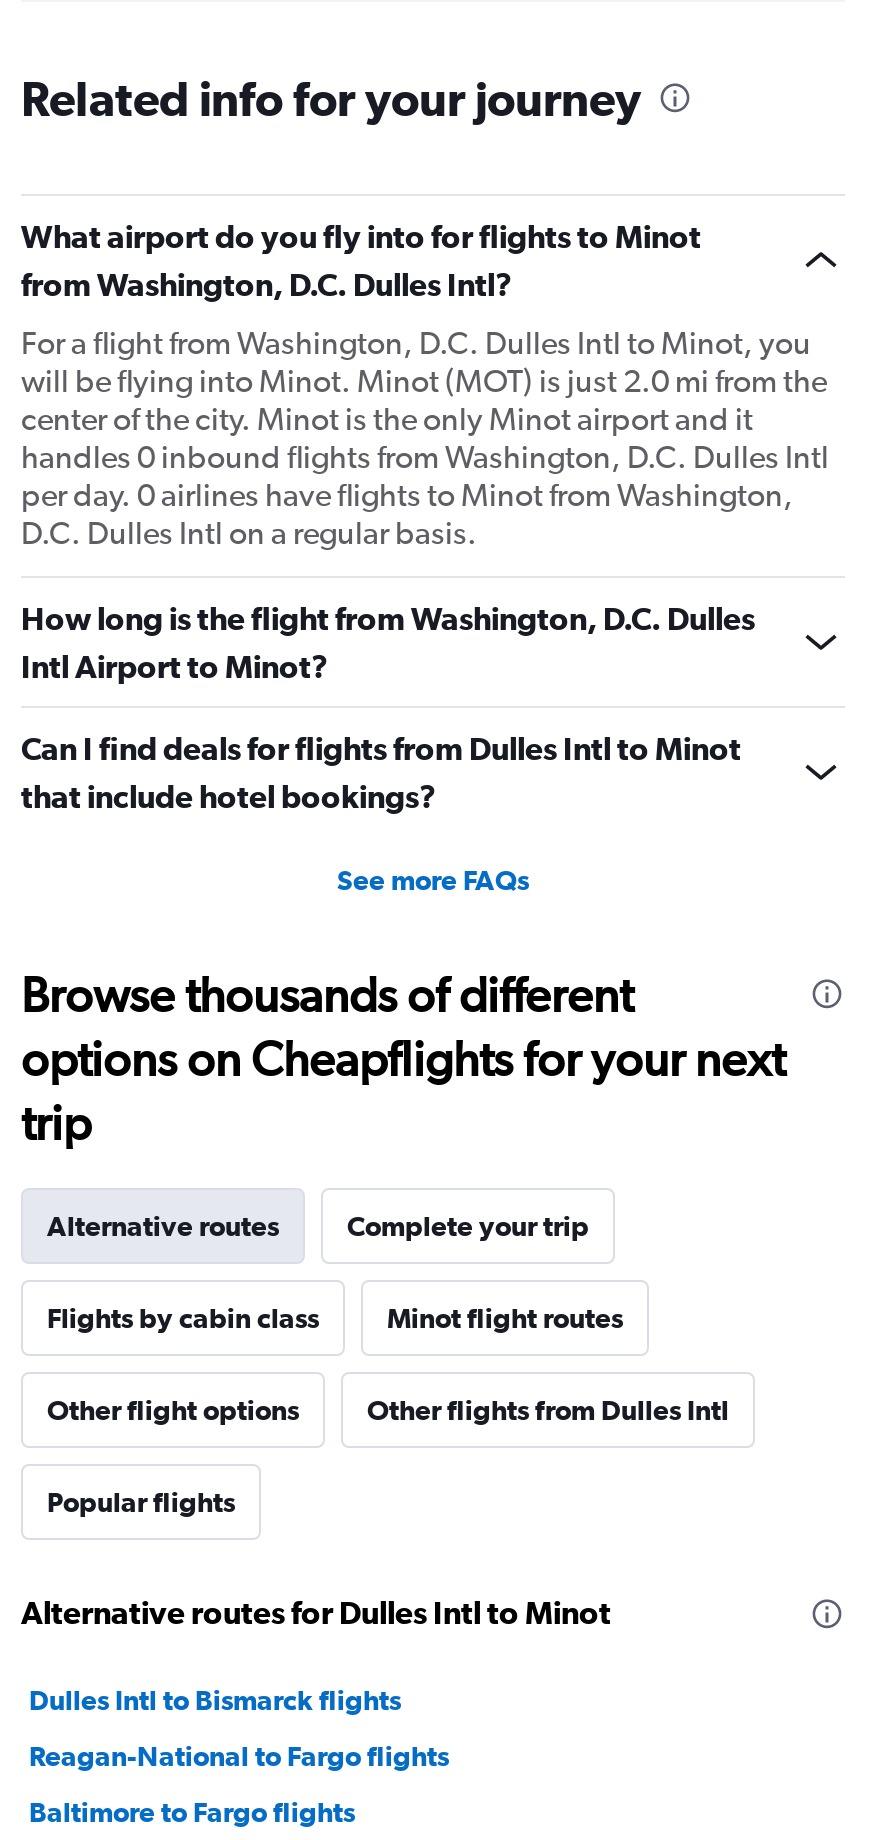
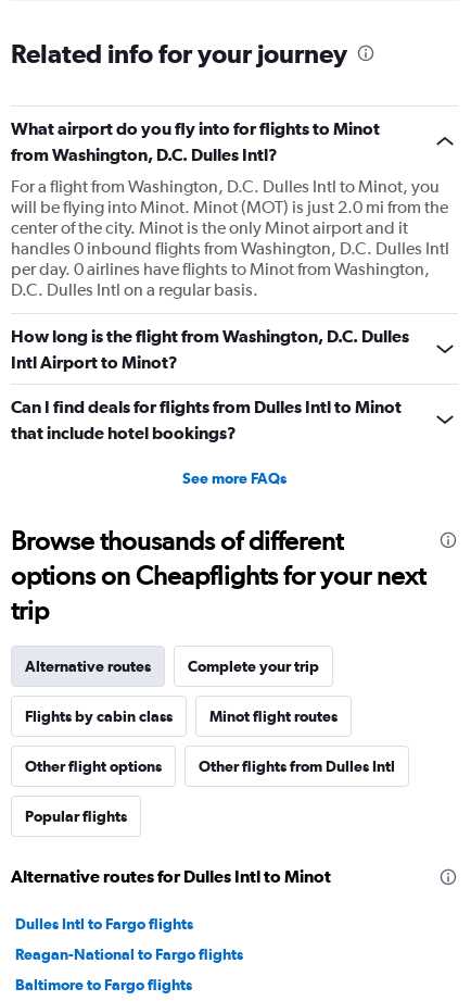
[29,1684,401,1716] Dulles Intl to Bismarck flights -> [15,915,193,933] Dulles Intl to Fargo flights

